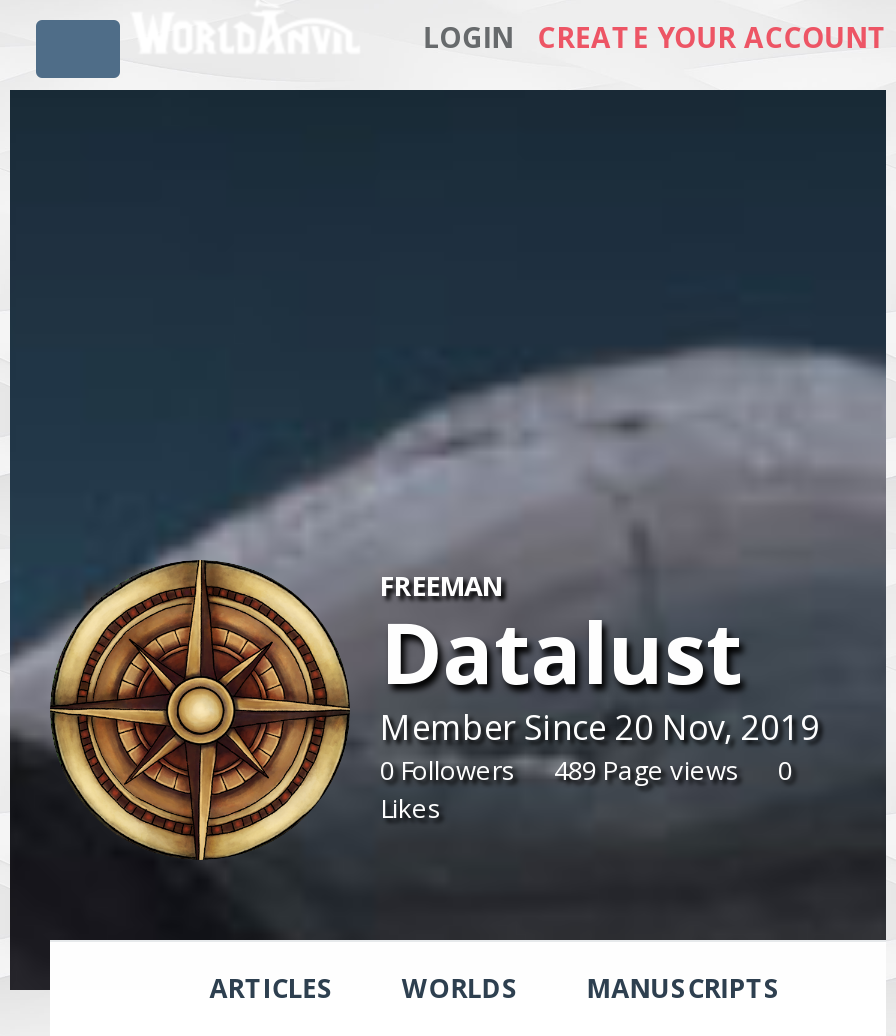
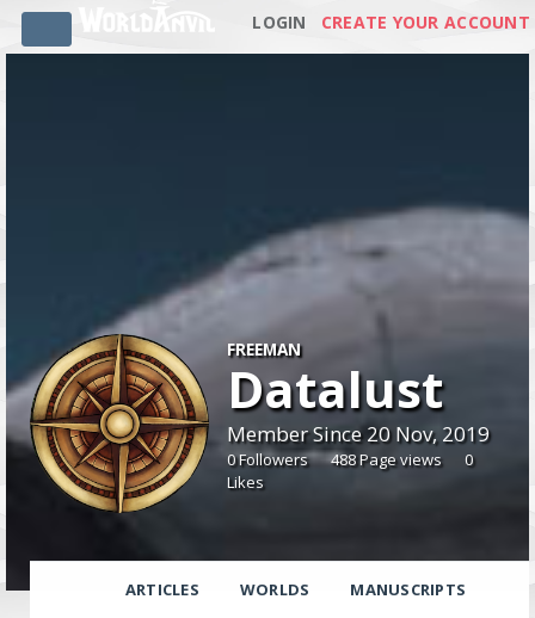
[380,752,792,788] 0 Followers 489 Page views 0 -> [227,449,473,470] 0 Followers 488 Page views 0

